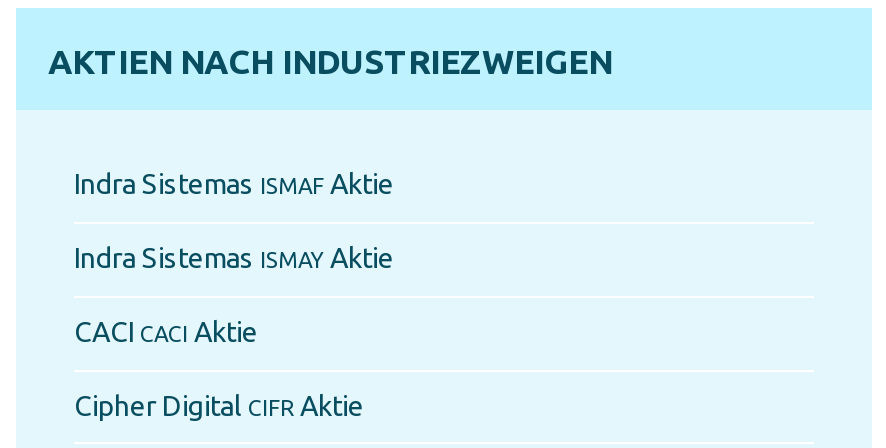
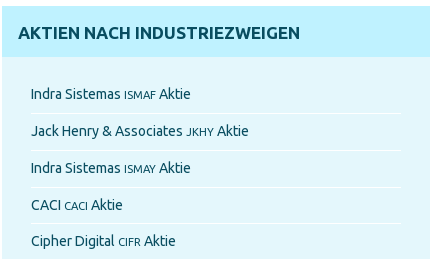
none -> [31,123,249,139] Jack Henry & Associates JKHY Aktie

